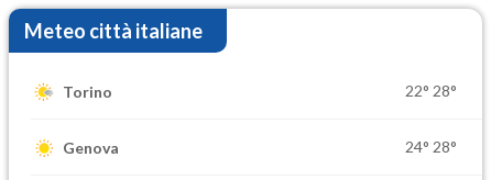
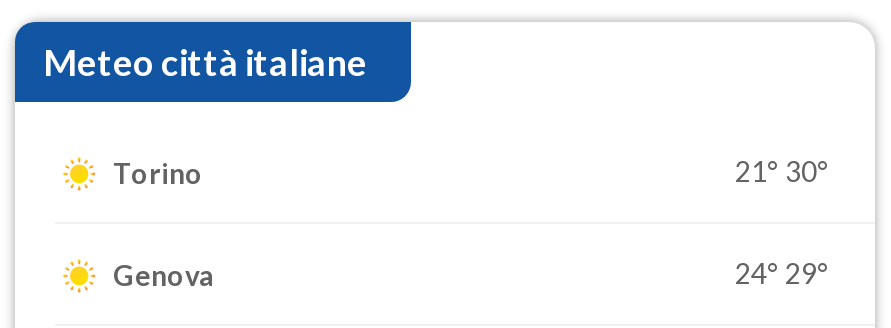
[405,81,457,100] 22° 28° -> [735,154,829,188] 21° 30°
[405,137,457,156] 24° 28° -> [735,256,829,290] 24° 29°

